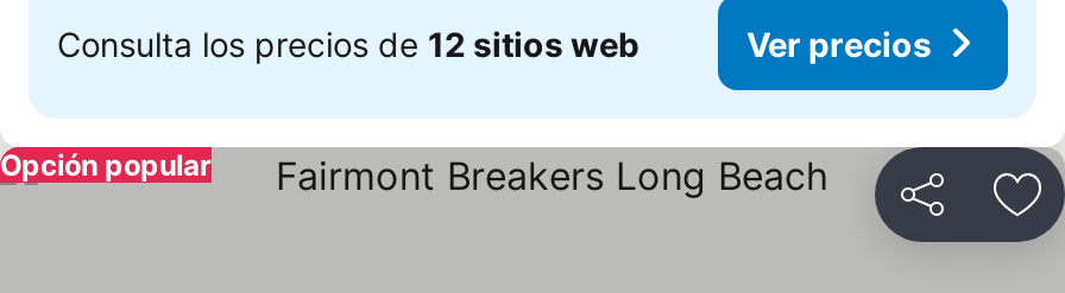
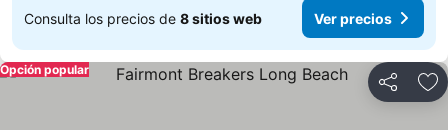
[57,23,639,63] Consulta los precios de 12 sitios web -> [24,9,262,26] Consulta los precios de 8 sitios web

